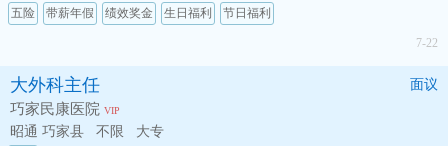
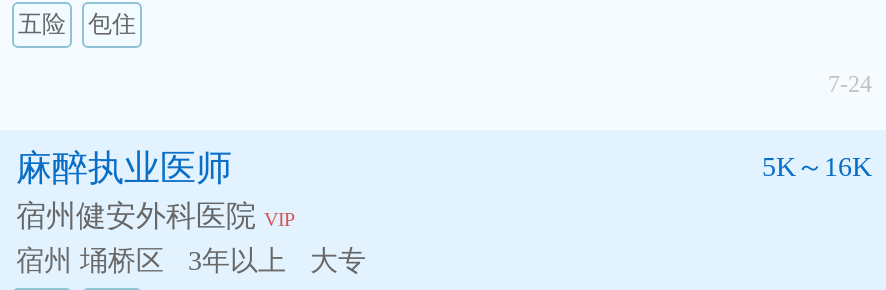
[46,6,271,20] 带薪年假 | 绩效奖金 | 生日福利 | 节日福利 -> [88,10,136,38] 包住
[416,36,438,50] 7-22 -> [828,70,872,98] 7-24
[10,75,438,95] 大外科主任 | 面议 -> [16,148,872,188] 麻醉执业医师 | 5K～16K
[10,101,124,139] 巧家民康医院VIP | 昭通 巧家县 | 不限 -> [16,200,296,276] 宿州健安外科医院VIP | 宿州 埇桥区 | 3年以上

